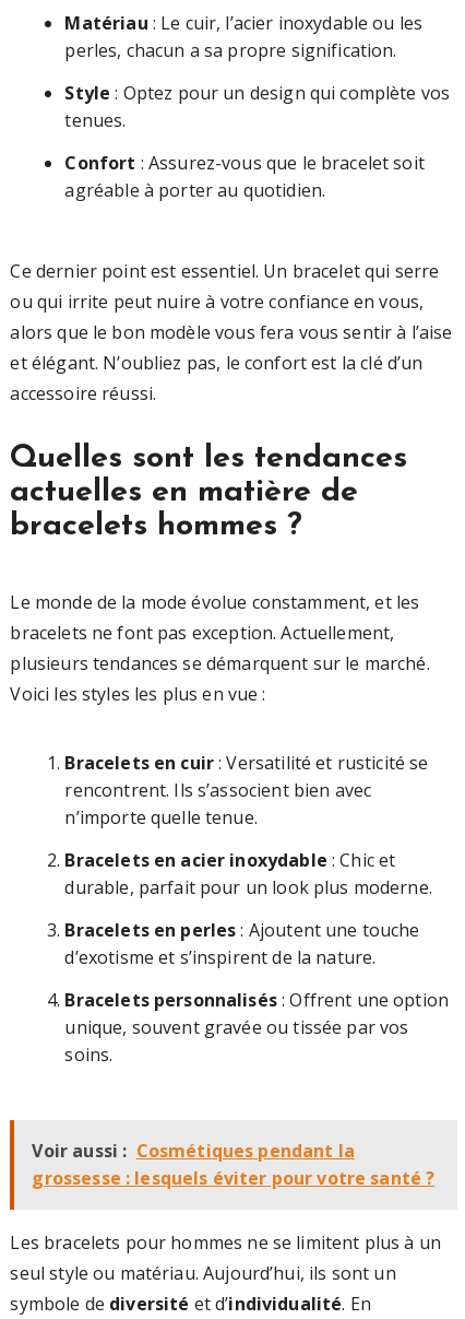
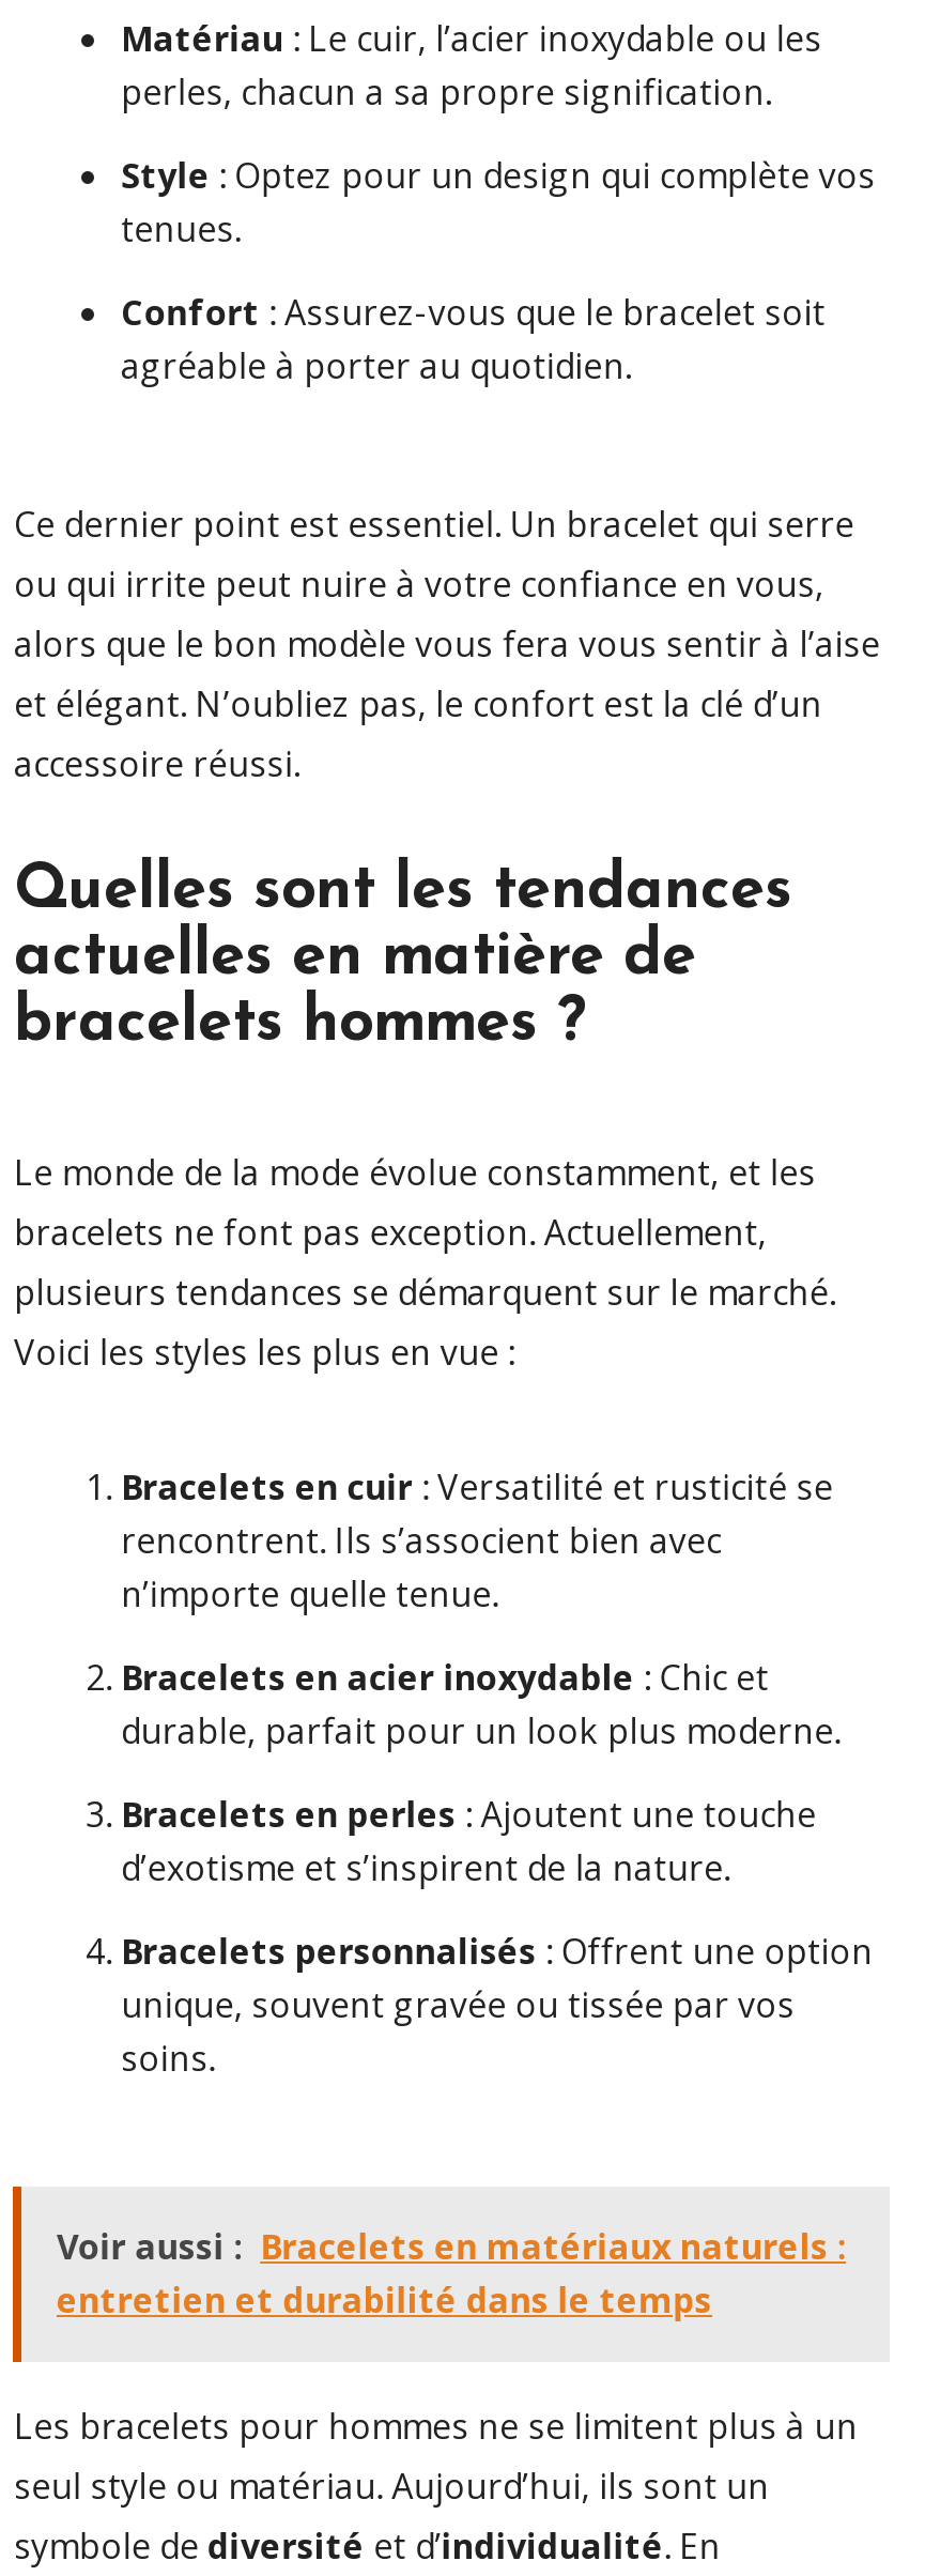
[32,1139,435,1190] Voir aussi : Cosmétiques pendant la | grossesse : lesquels éviter pour votre santé ? -> [57,2223,846,2324] Voir aussi : Bracelets en matériaux naturels : | entretien et durabilité dans le temps

